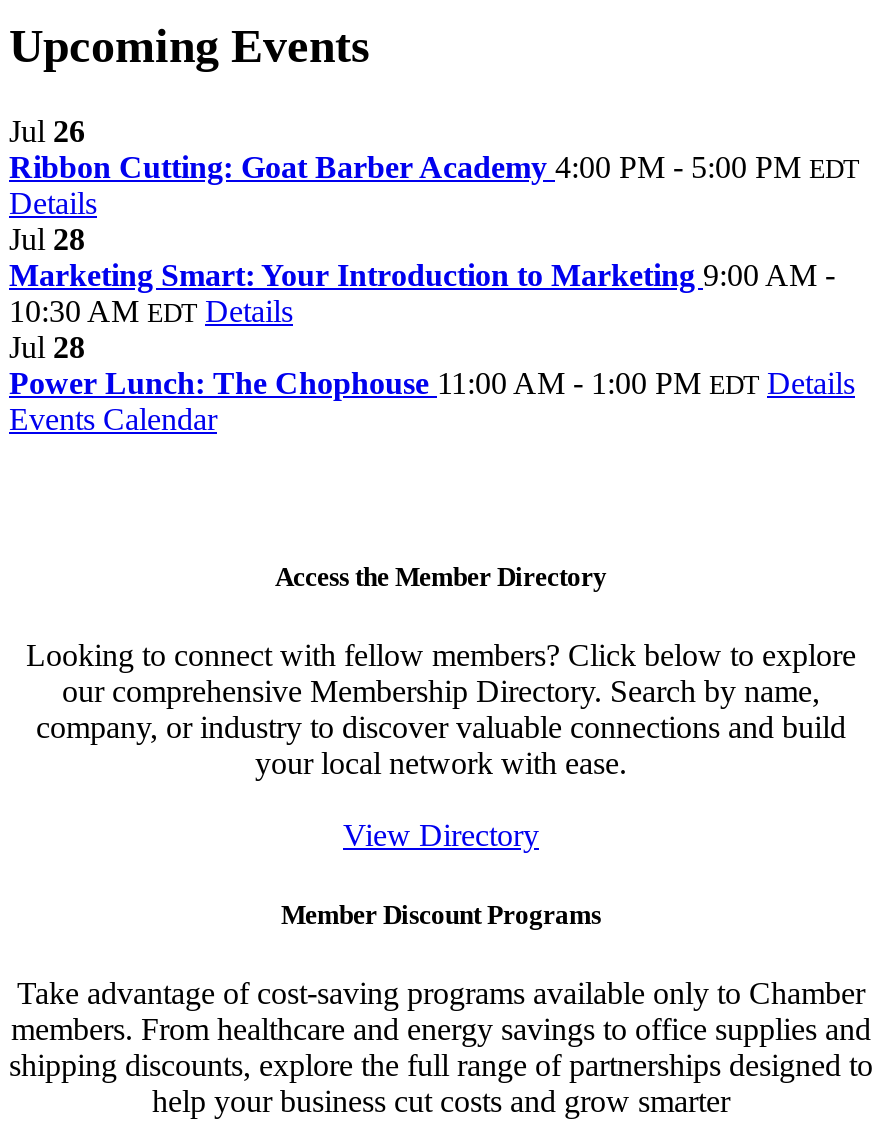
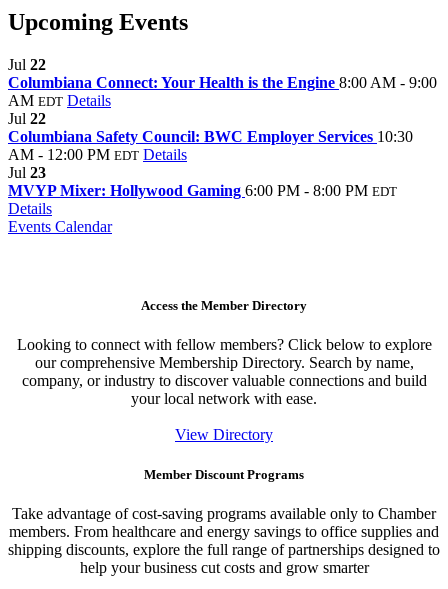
[9,114,859,184] Jul 26 | Ribbon Cutting: Goat Barber Academy 4:00 PM - 5:00 PM EDT -> [8,56,437,199] Jul 22 | Columbiana Connect: Your Health is the Engine 8:00 AM - 9:00 | AM EDT Details | Jul 22 | Columbiana Safety Council: BWC Employer Services 10:30 | AM - 12:00 PM EDT Details | Jul 23 | MVYP Mixer: Hollywood Gaming 6:00 PM - 8:00 PM EDT
moved [9,186,97,220] -> [8,200,52,217]: Details
[9,222,855,400] Jul 28 | Marketing Smart: Your Introduction to Marketing 9:00 AM - | 10:30 AM EDT Details | Jul 28 | Power Lunch: The Chophouse 11:00 AM - 1:00 PM EDT Details -> none

